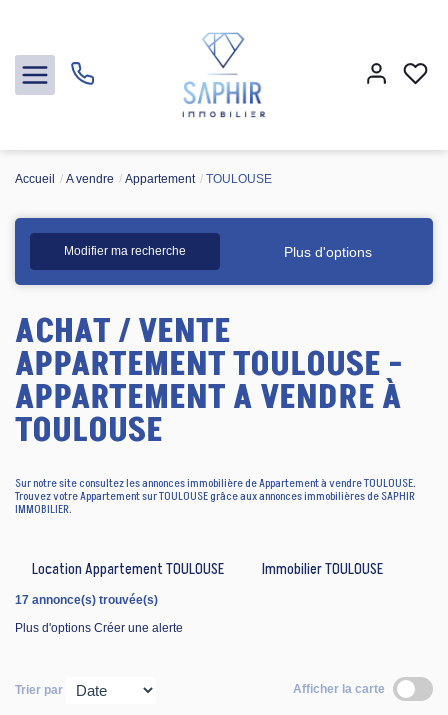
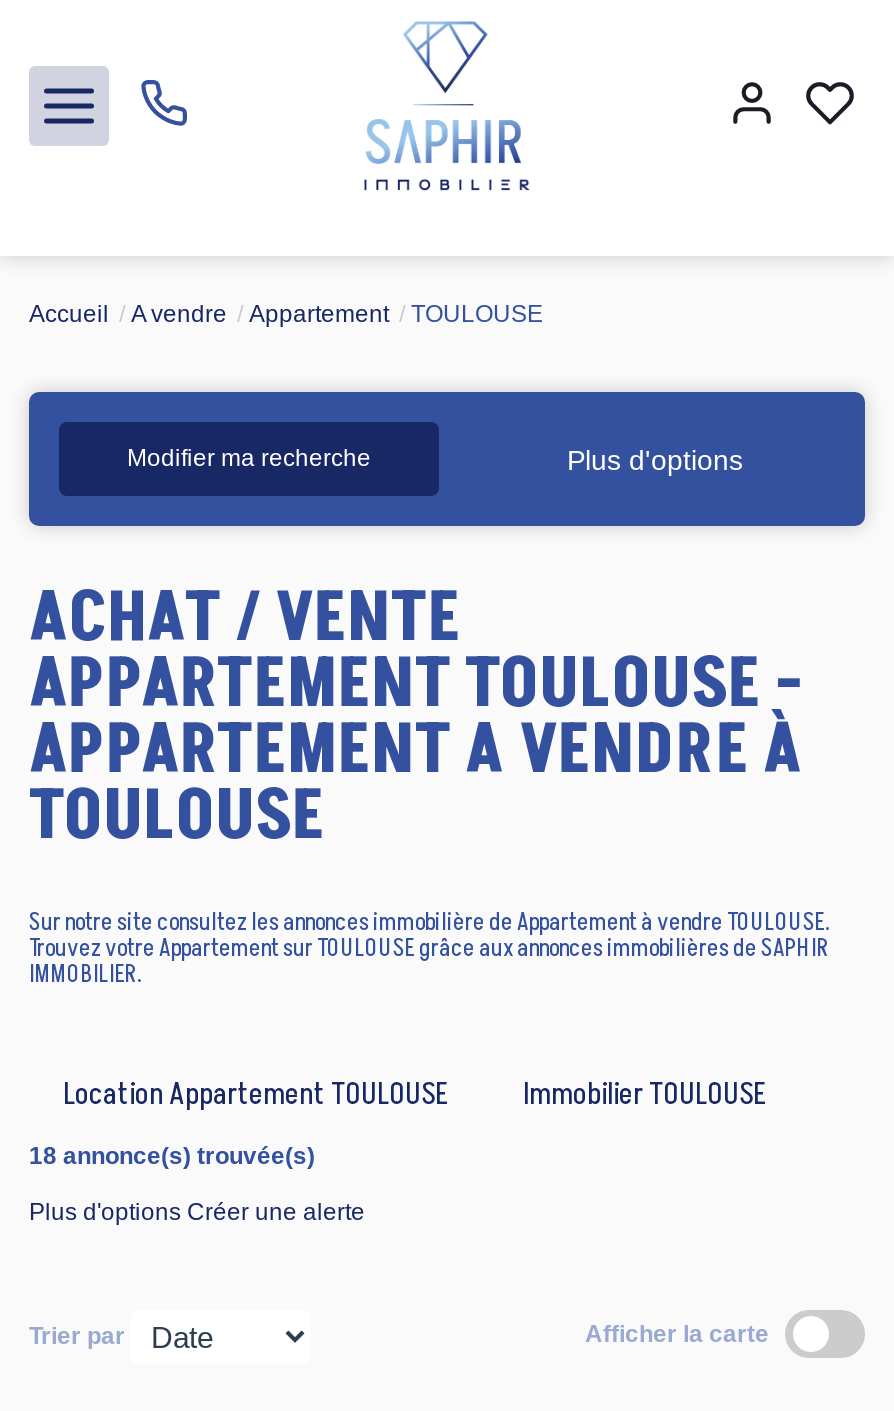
[15,592,158,606] 17 annonce(s) trouvée(s) -> [29,1141,315,1169] 18 annonce(s) trouvée(s)

